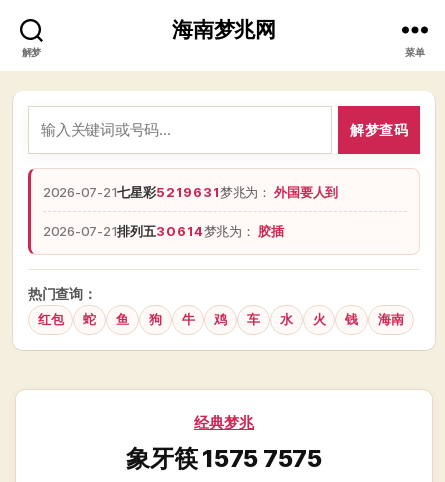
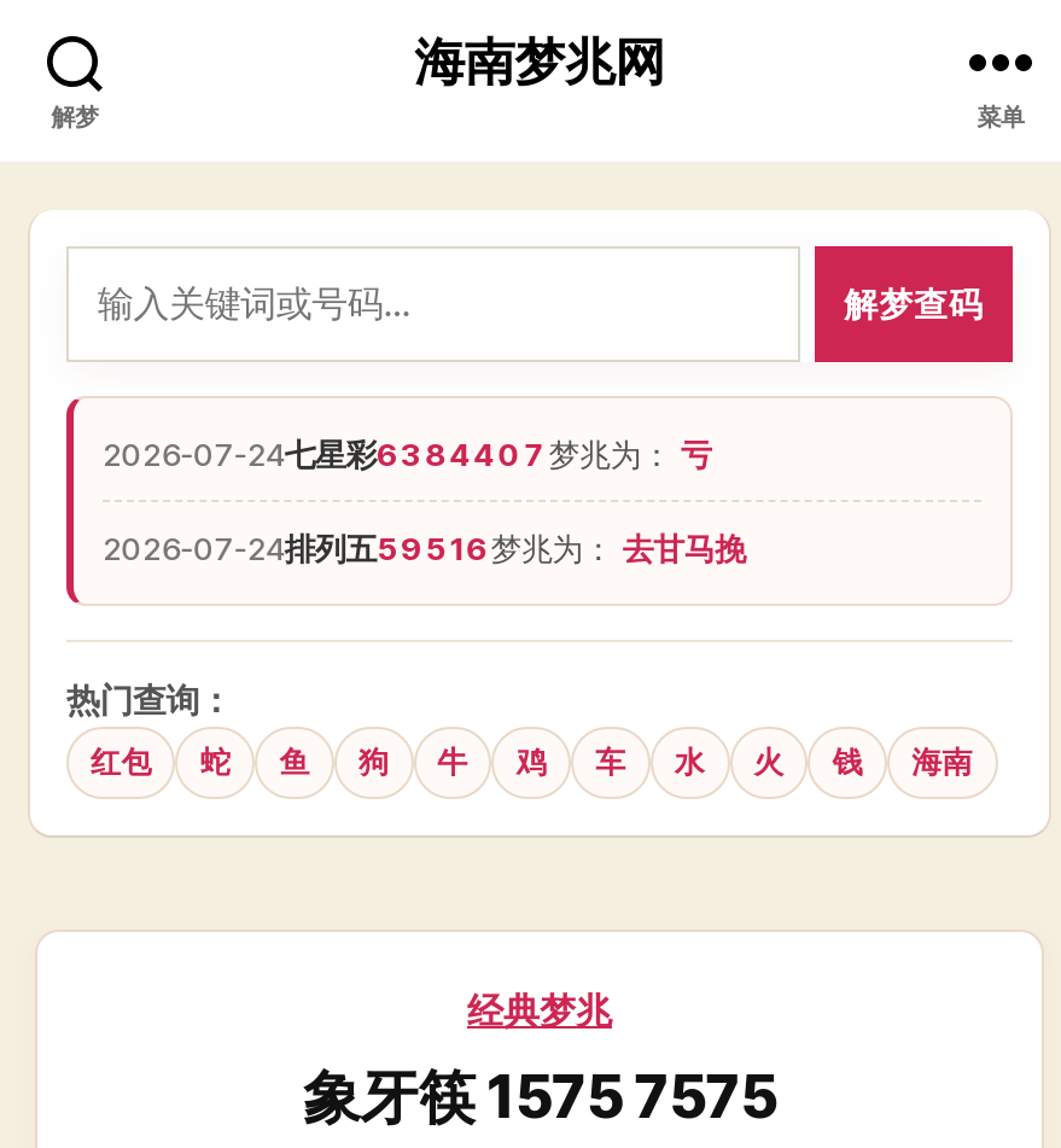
[43,184,338,200] 2026-07-21七星彩5219631梦兆为：外国要人到 -> [103,434,711,473] 2026-07-24七星彩6384407梦兆为：亏
[43,223,284,239] 2026-07-21排列五30614梦兆为：胶插 -> [103,528,745,567] 2026-07-24排列五59516梦兆为：去甘马挽

